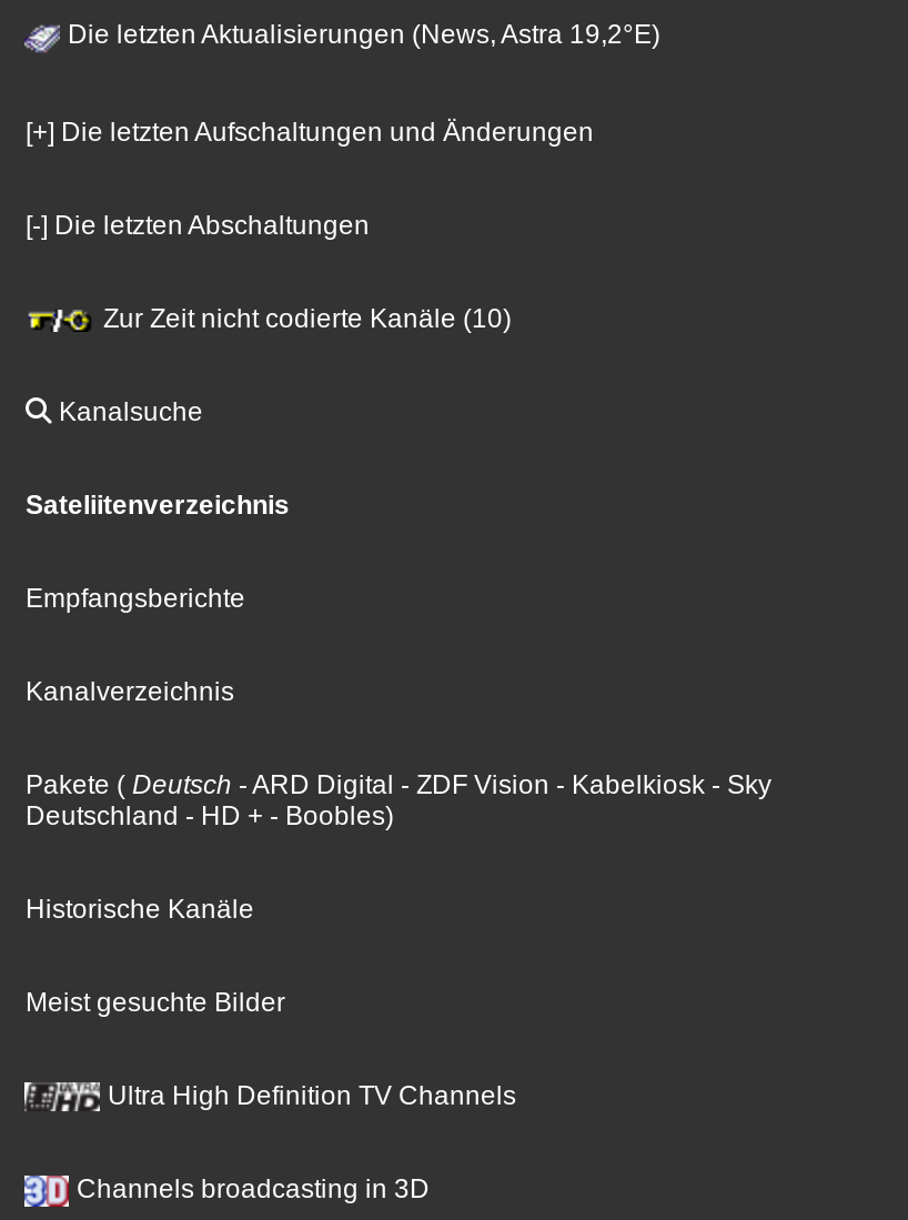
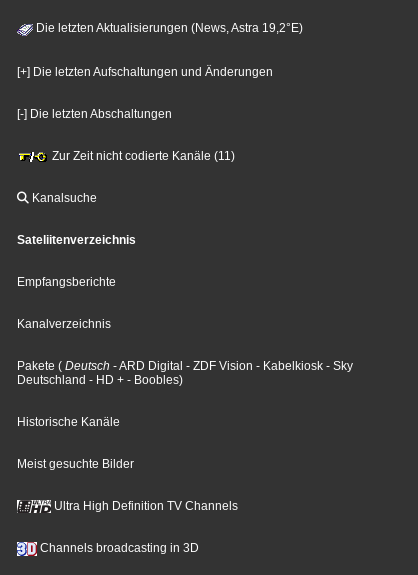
[96,303,511,334] Zur Zeit nicht codierte Kanäle (10) -> [49,149,235,163] Zur Zeit nicht codierte Kanäle (11)

